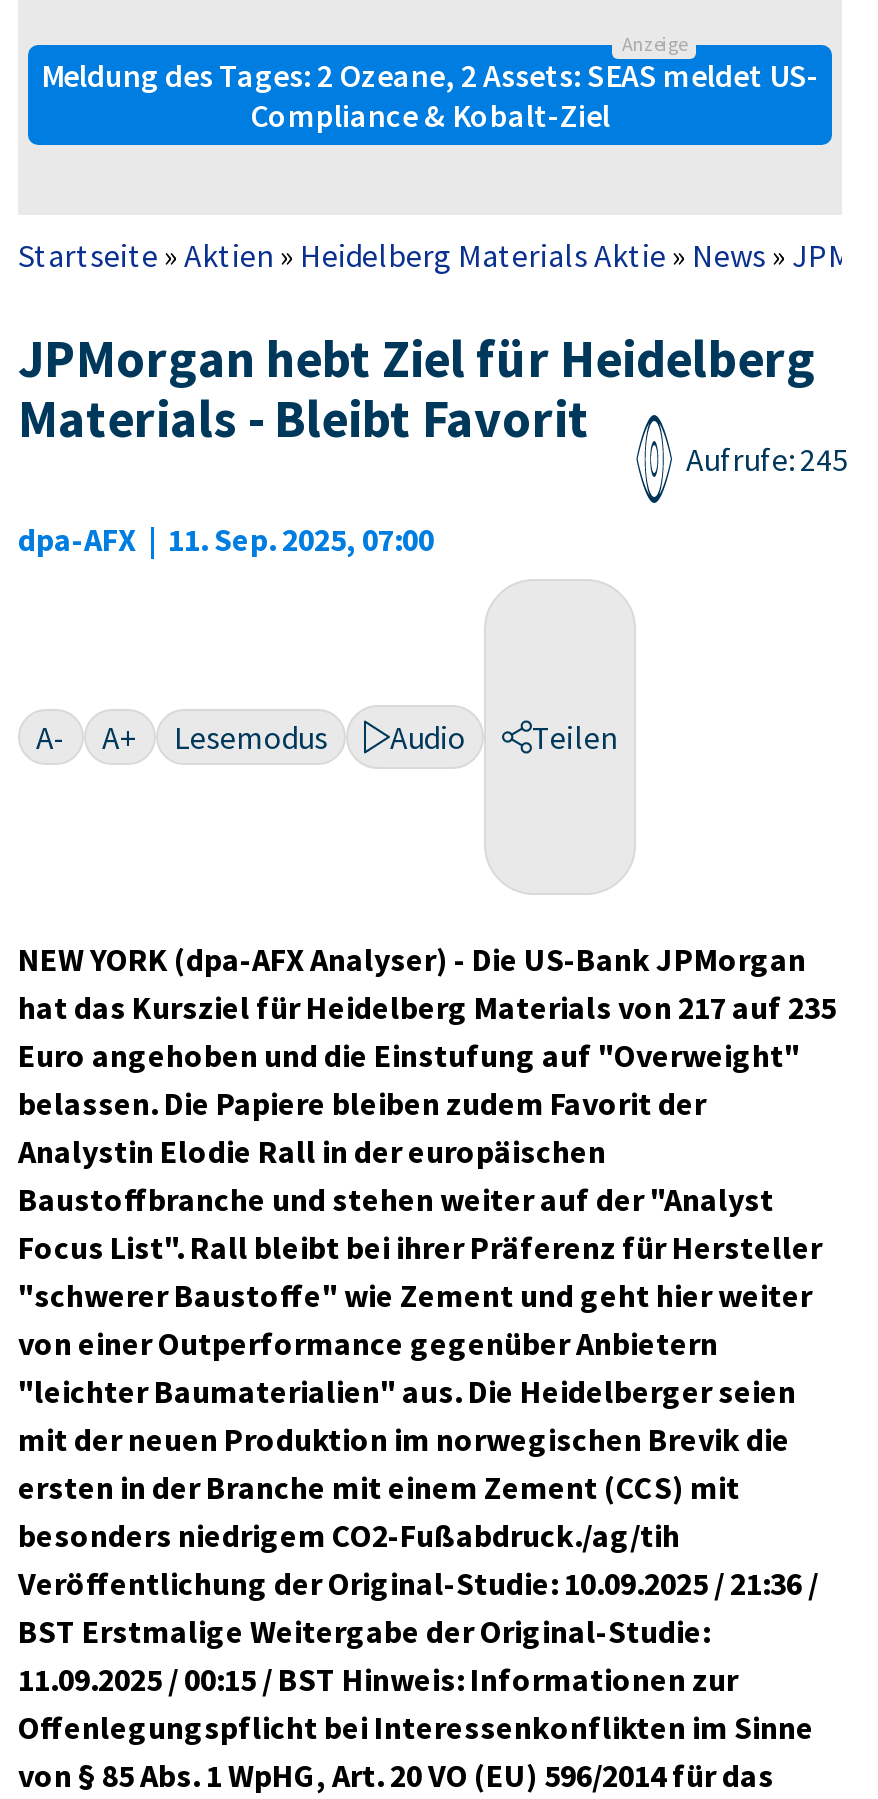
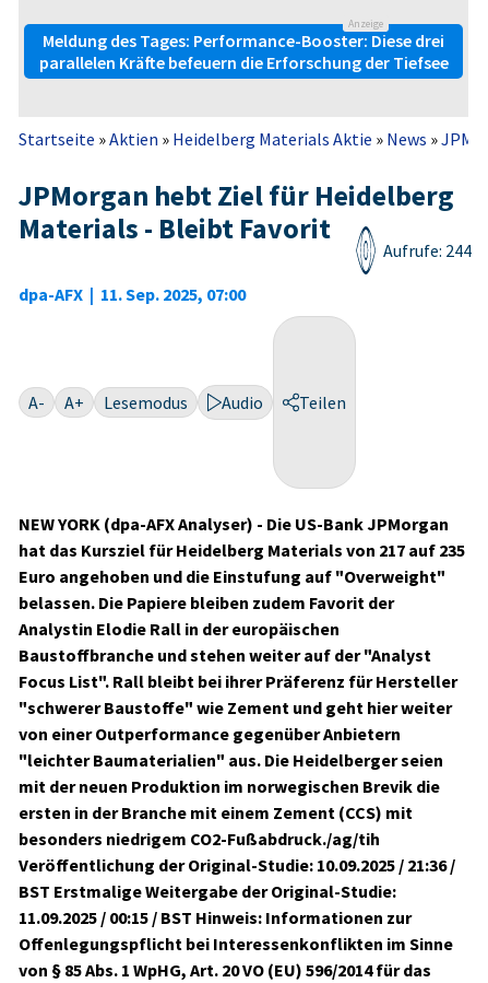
[41,54,819,134] Meldung des Tages: 2 Ozeane, 2 Assets: SEAS meldet US- | Compliance & Kobalt-Ziel -> [39,29,448,73] Meldung des Tages: Performance-Booster: Diese drei | parallelen Kräfte befeuern die Erforschung der Tiefsee
[686,439,848,479] Aufrufe: 245 -> [383,240,472,261] Aufrufe: 244

